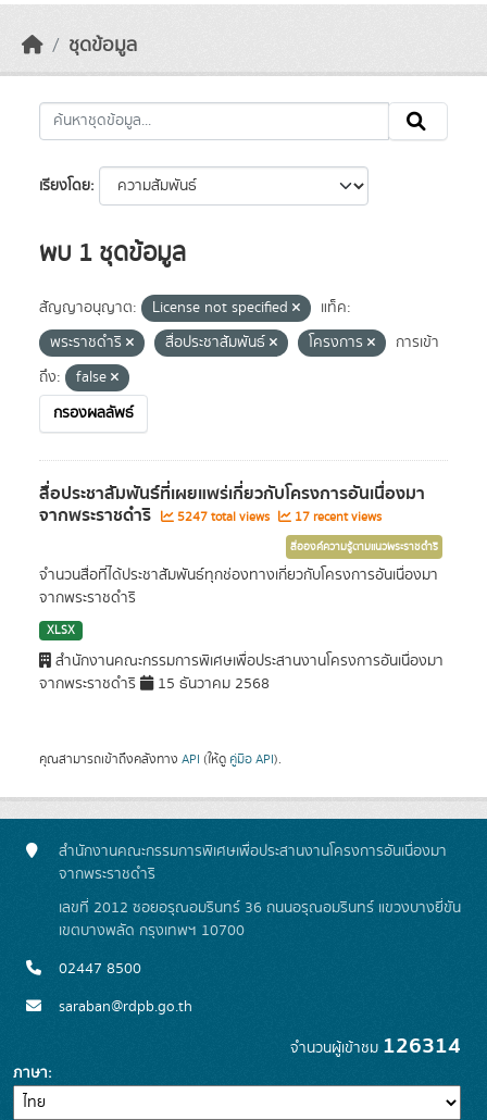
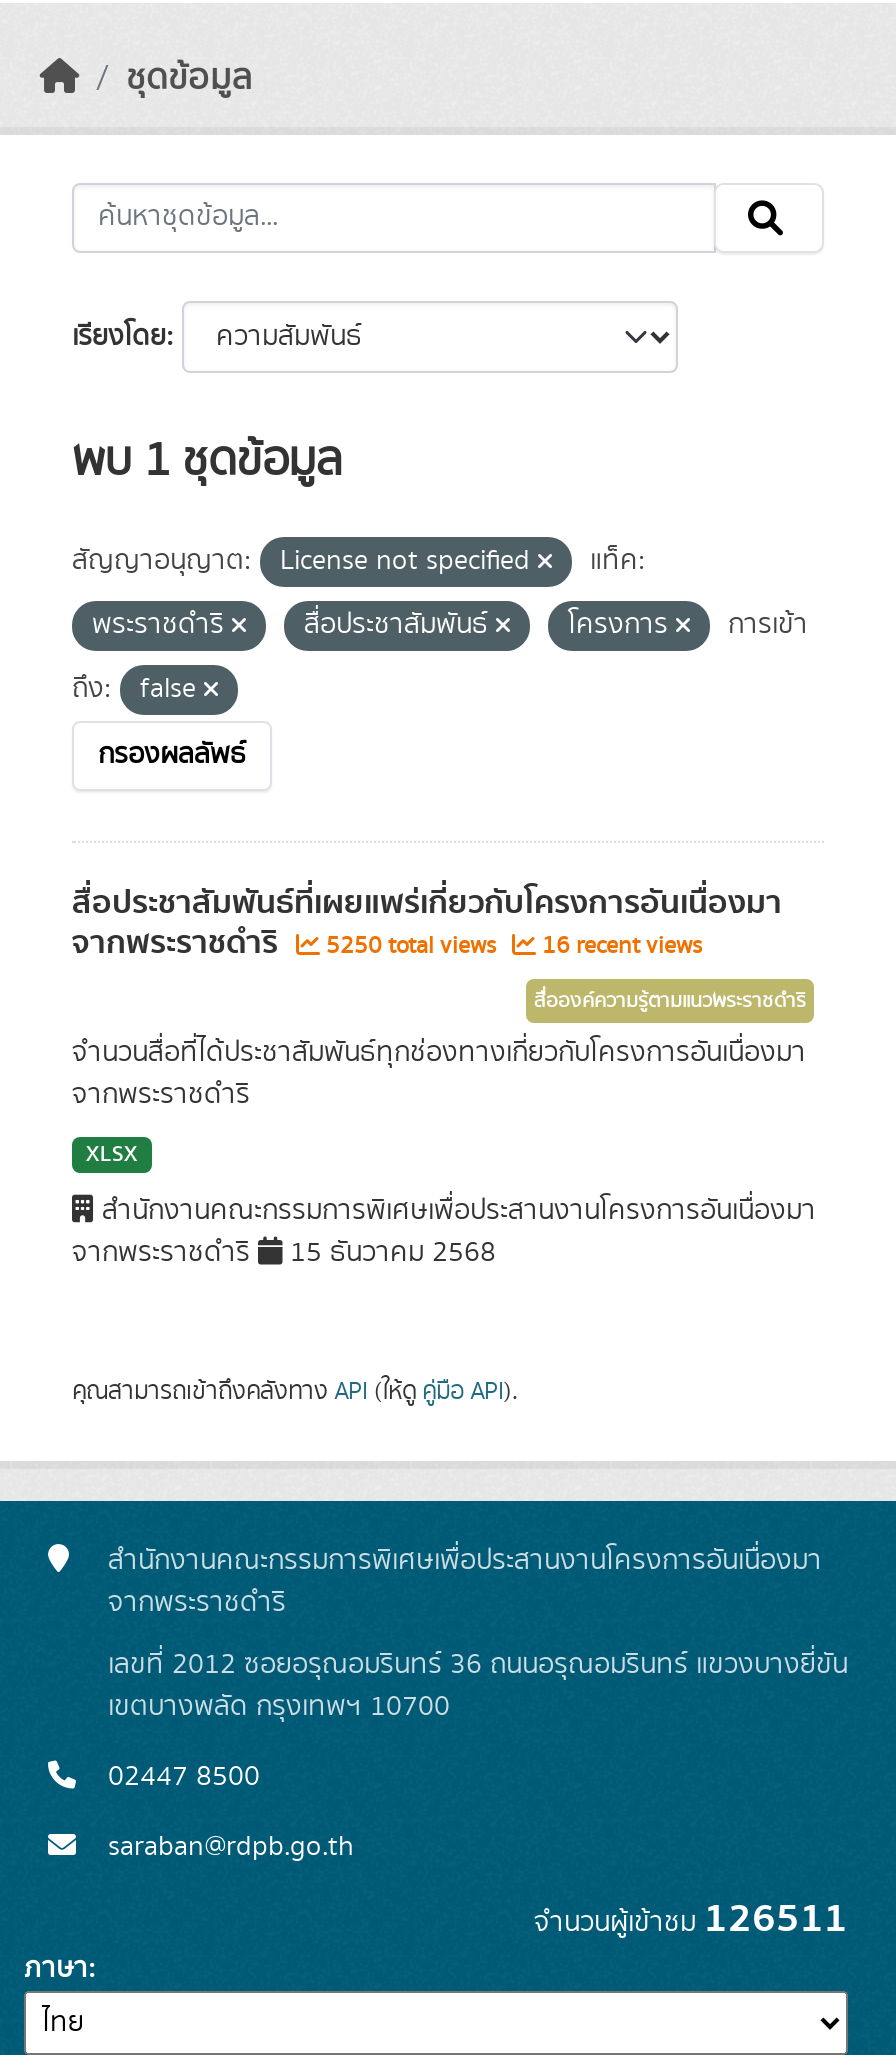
[174,508,273,526] 5247 total views -> [320,929,502,963] 5250 total views
[291,508,382,526] 17 recent views -> [536,929,702,963] 16 recent views
[290,1029,461,1063] จำนวนผู้เข้าชม126314 -> [534,1887,848,1951] จำนวนผู้เข้าชม126511

